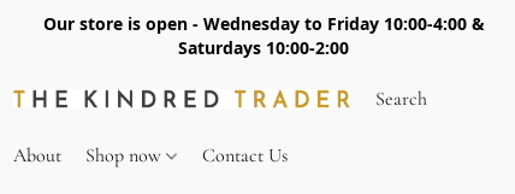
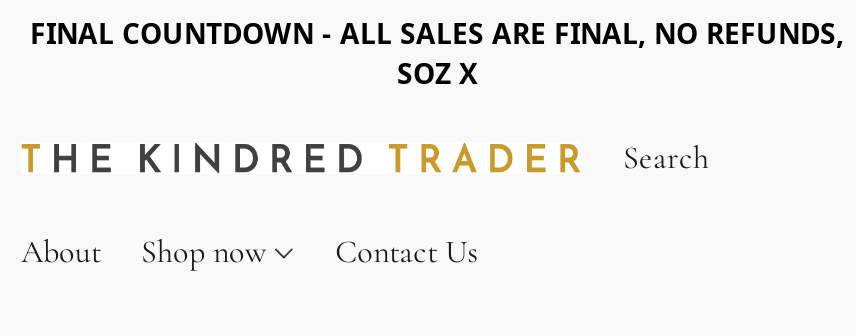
[43,12,484,59] Our store is open - Wednesday to Friday 10:00-4:00 & | Saturdays 10:00-2:00 -> [30,14,844,92] FINAL COUNTDOWN - ALL SALES ARE FINAL, NO REFUNDS, | SOZ X

